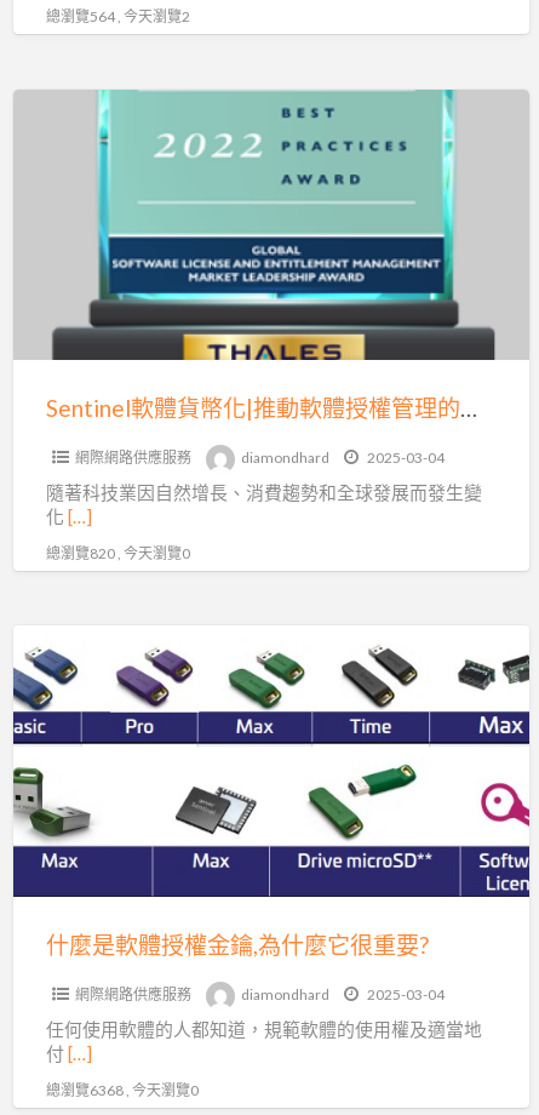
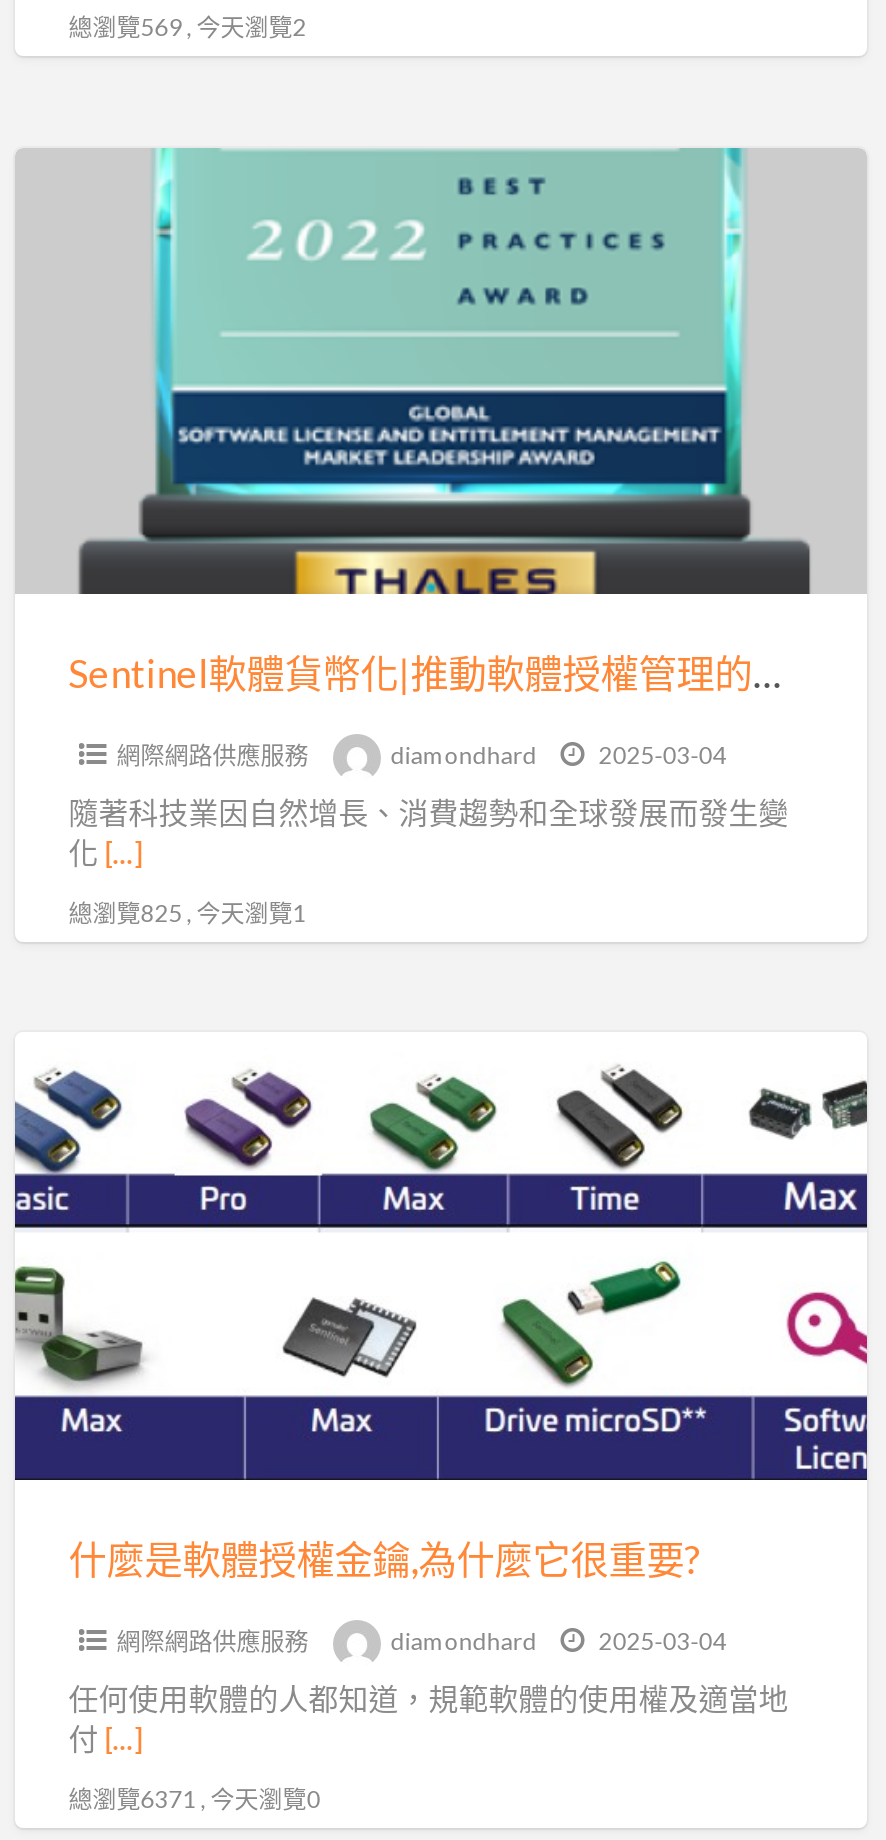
[46,8,190,26] 總瀏覽564 , 今天瀏覽2 -> [68,13,306,43] 總瀏覽569 , 今天瀏覽2
[46,545,190,563] 總瀏覽820 , 今天瀏覽0 -> [68,899,306,929] 總瀏覽825 , 今天瀏覽1
[46,1081,198,1100] 總瀏覽6368 , 今天瀏覽0 -> [68,1785,320,1815] 總瀏覽6371 , 今天瀏覽0

